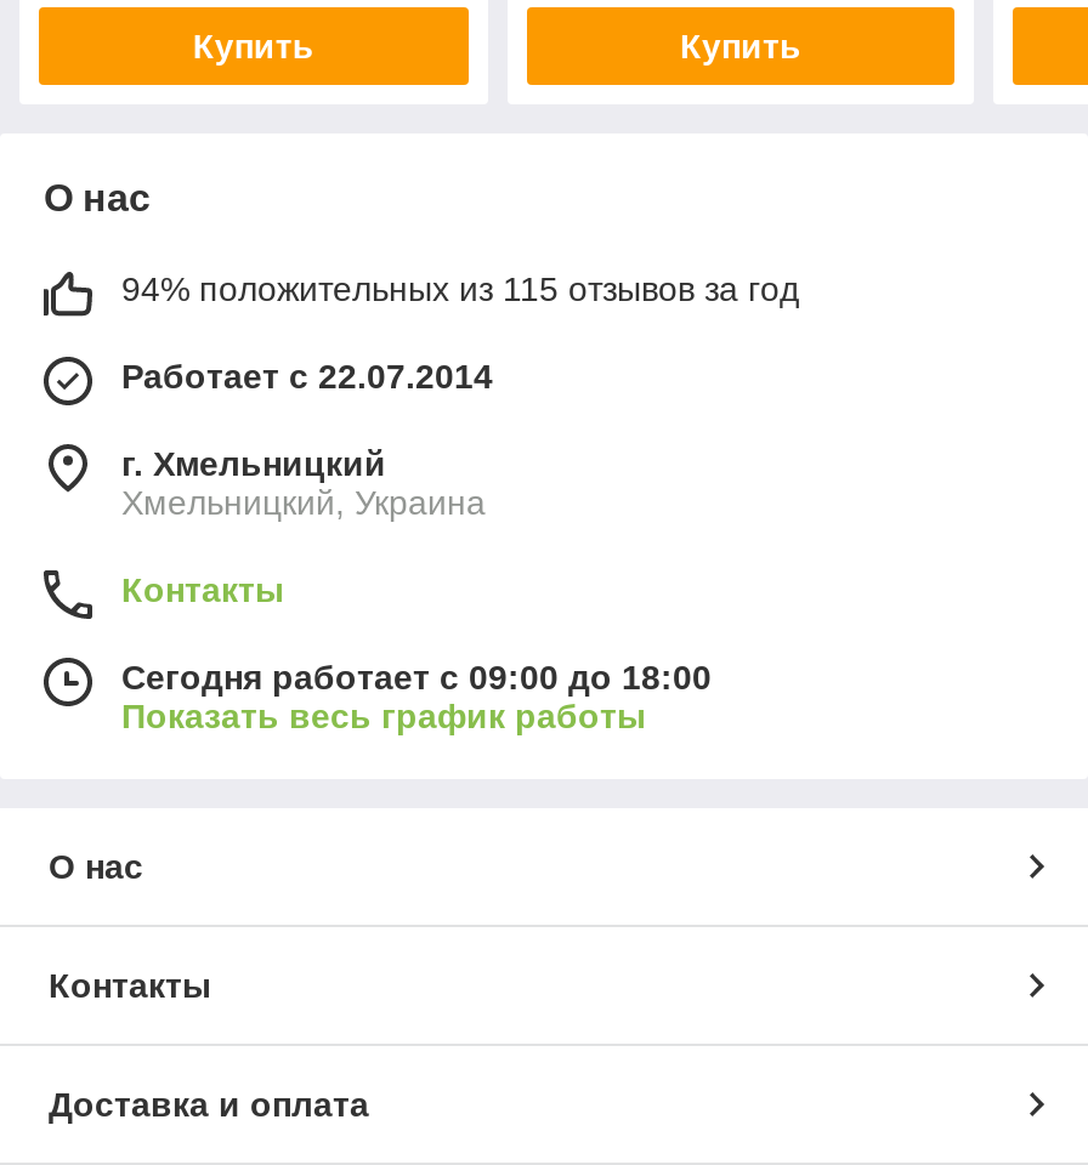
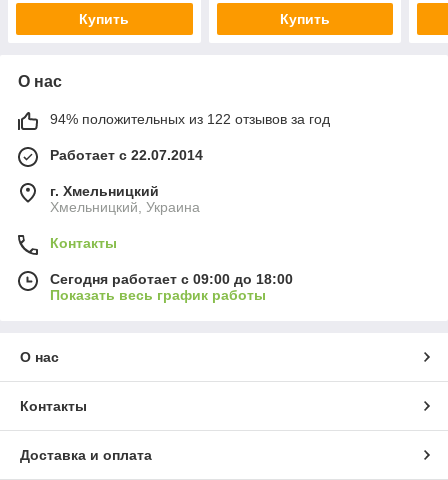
[121,270,799,309] 94% положительных из 115 отзывов за год -> [50,111,330,127] 94% положительных из 122 отзывов за год

